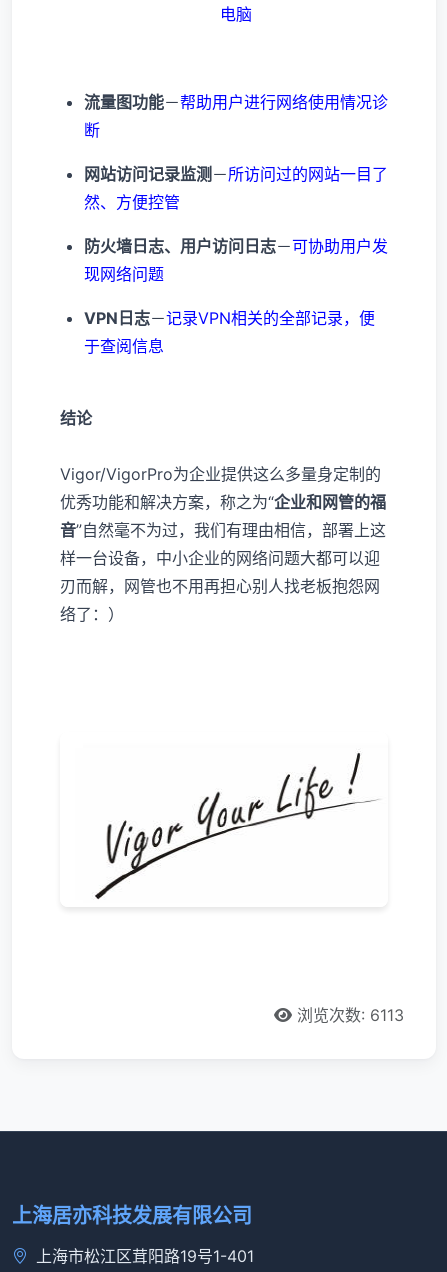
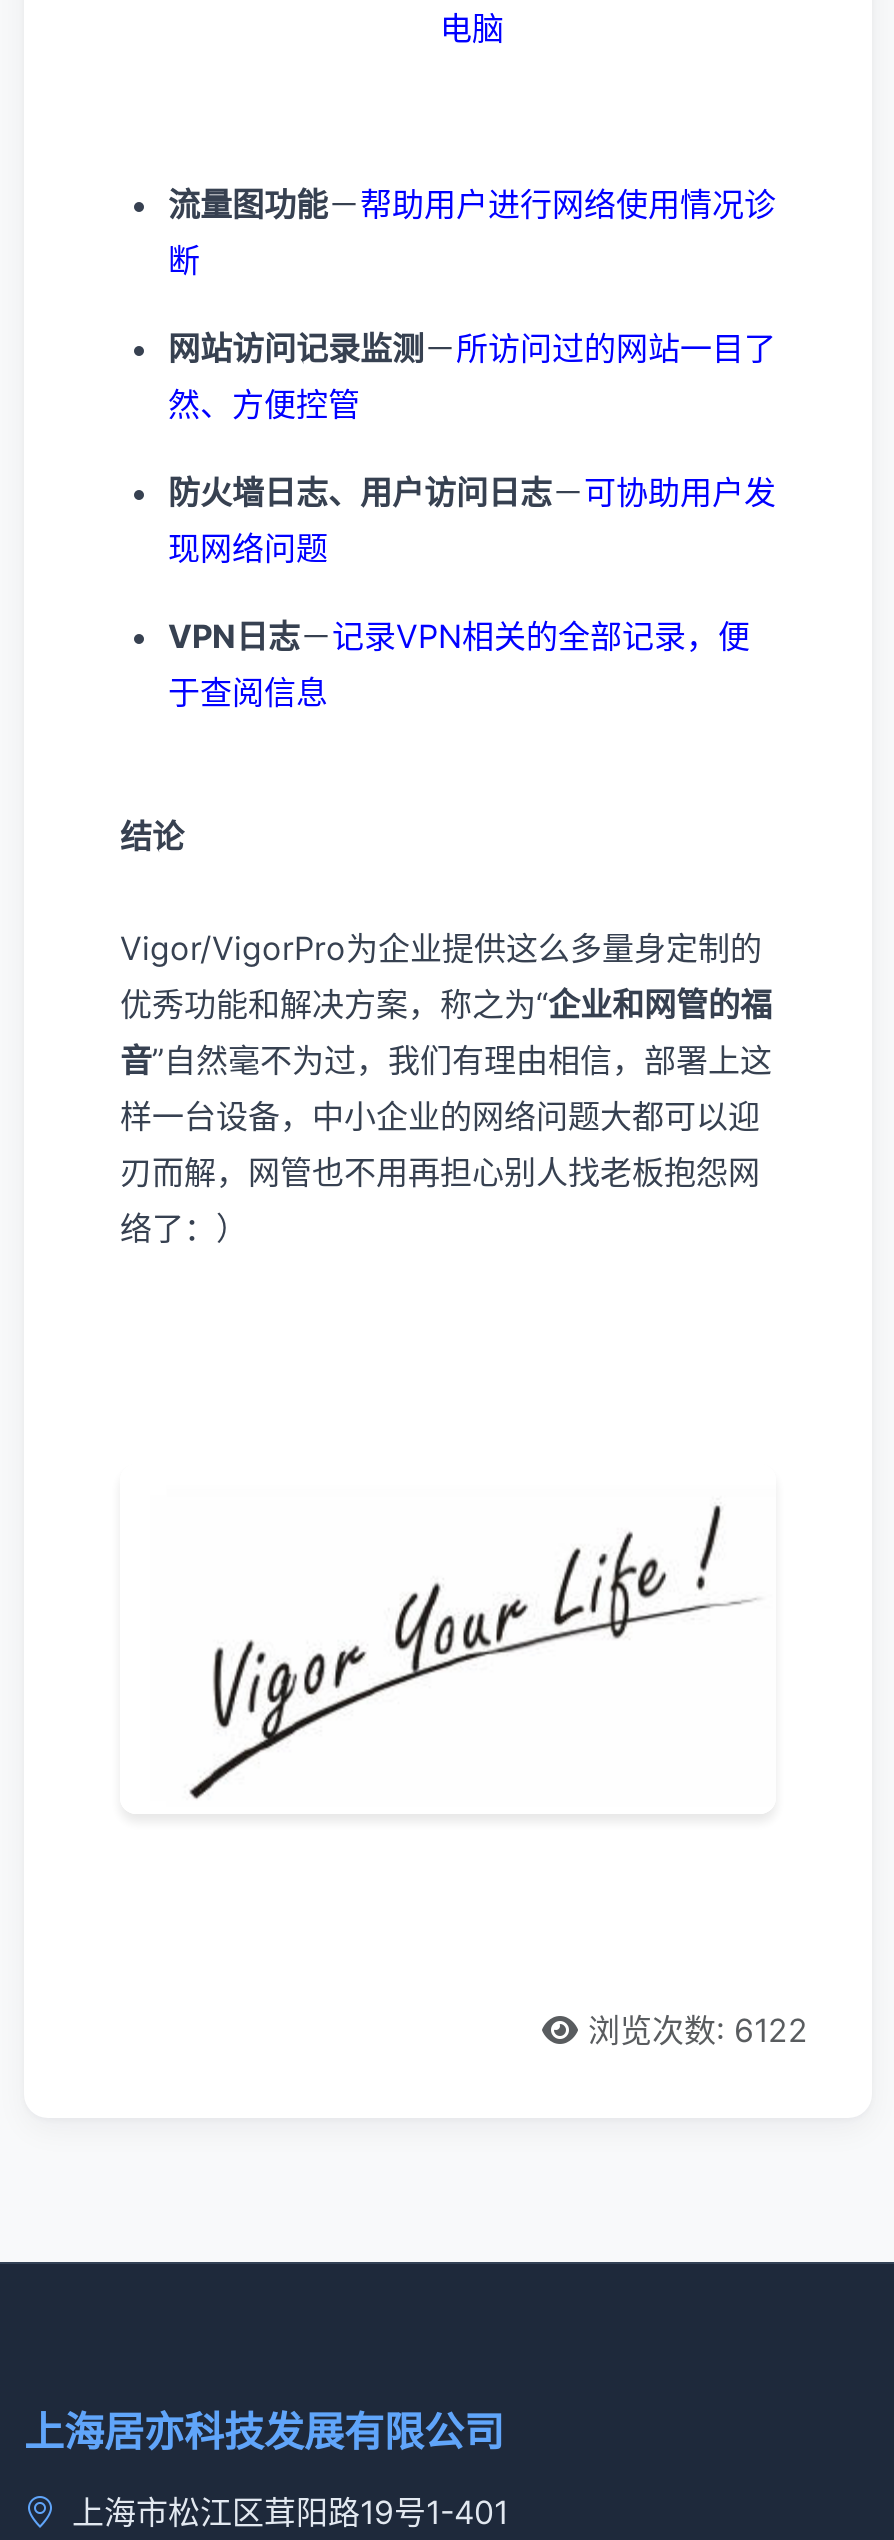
[292,1005,404,1025] 浏览次数: 6113 -> [578,2010,808,2050] 浏览次数: 6122

